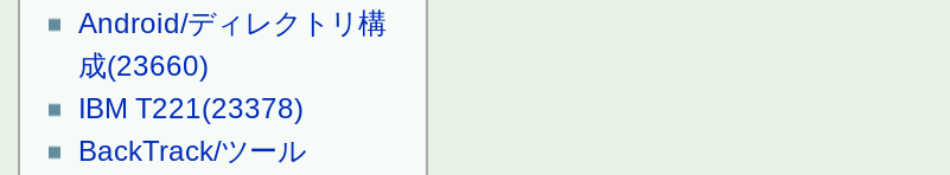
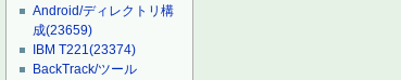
[78,50,209,83] 成(23660) -> [33,23,93,38] 成(23659)
[78,93,303,126] IBM T221(23378) -> [33,42,136,58] IBM T221(23374)

